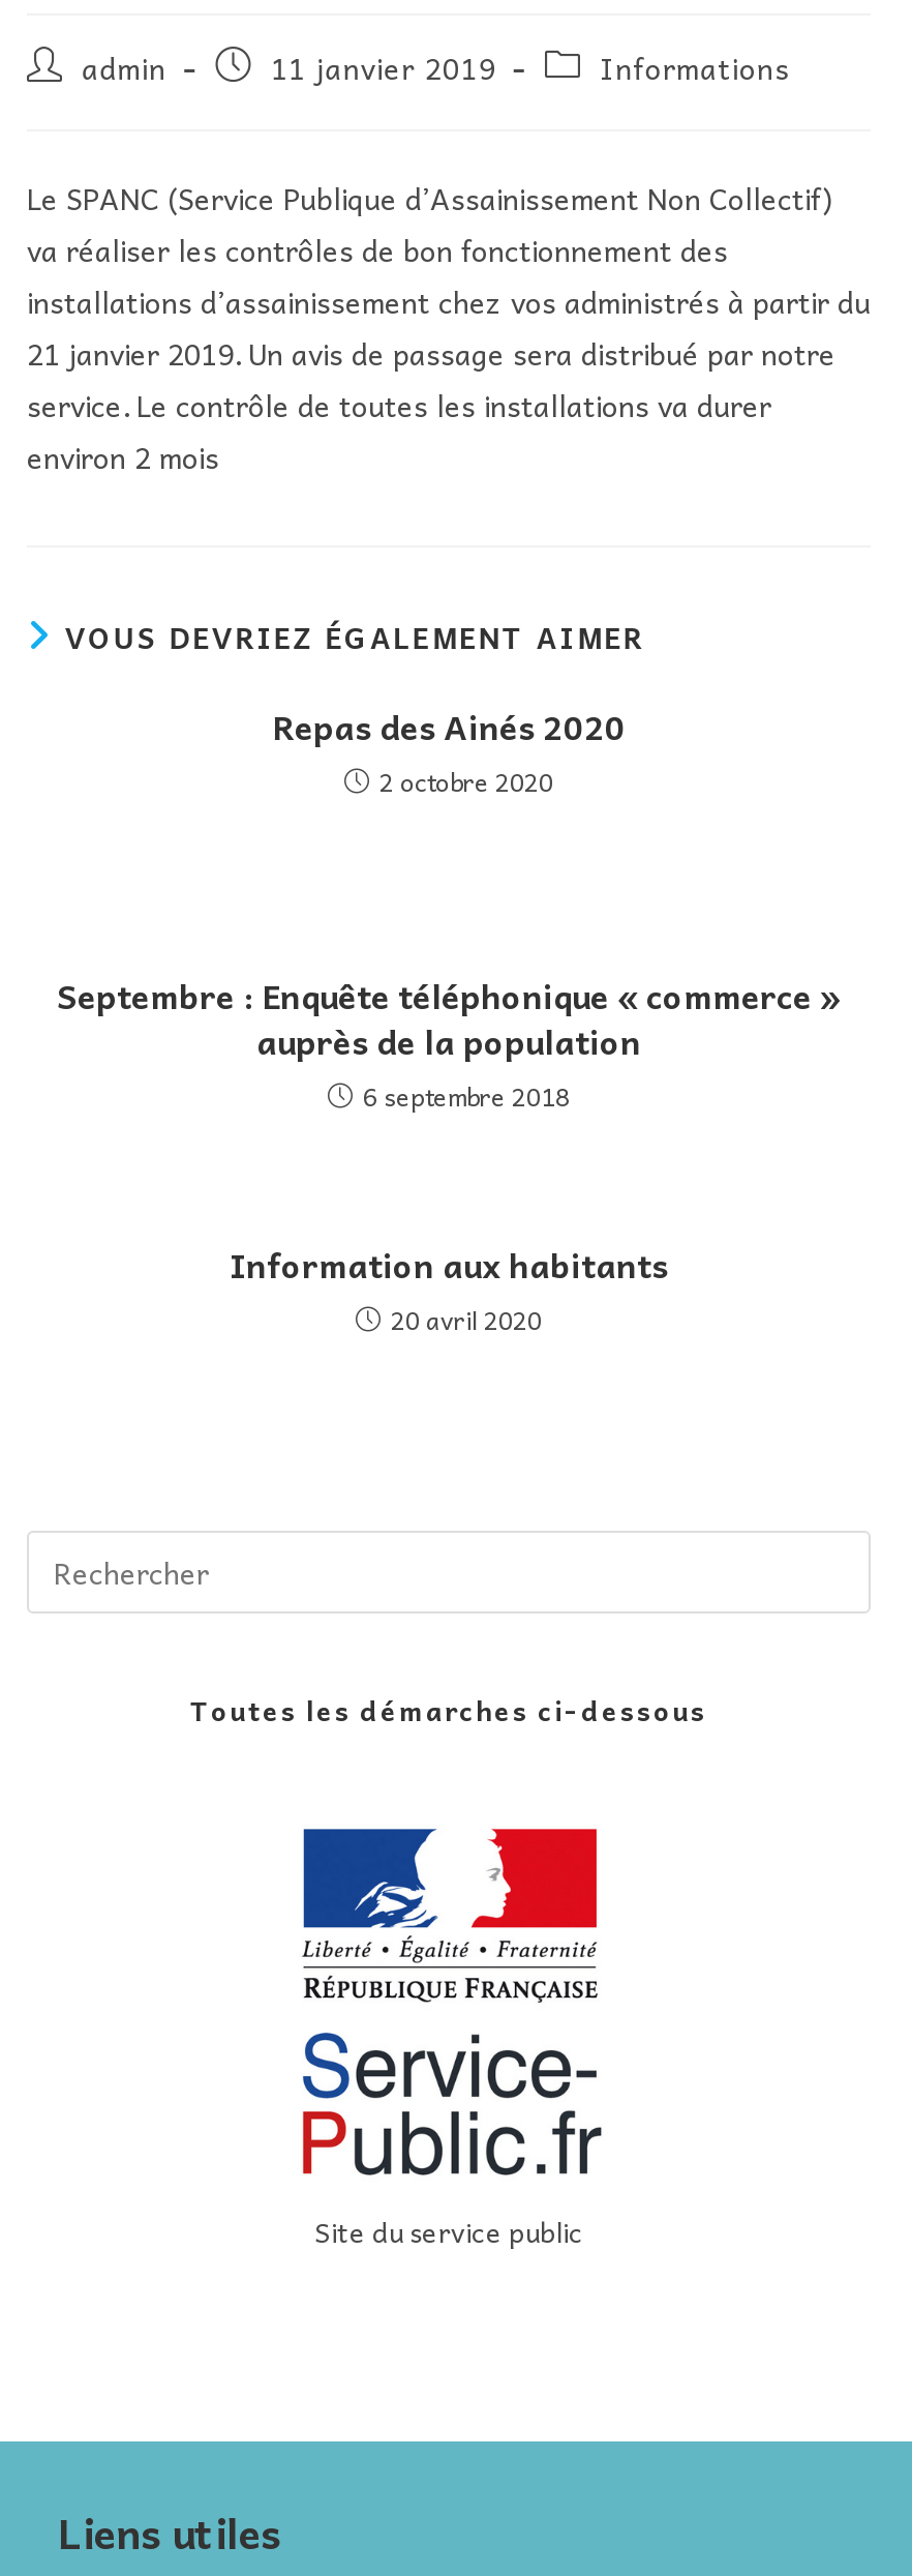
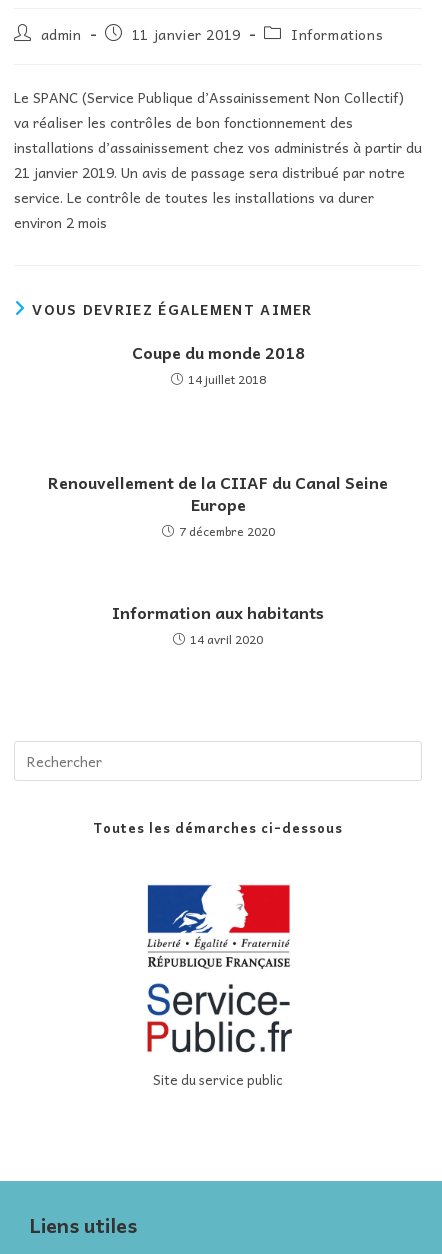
[272,699,626,802] Repas des Ainés 2020 | 2 octobre 2020 -> [131,339,304,389] Coupe du monde 2018 | 14 juillet 2018
[57,968,841,1117] Septembre : Enquête téléphonique « commerce » | auprès de la population | 6 septembre 2018 -> [48,469,388,541] Renouvellement de la CIIAF du Canal Seine | Europe | 7 décembre 2020
[391,1299,542,1340] 20 avril 2020 -> [190,629,263,649] 14 avril 2020

